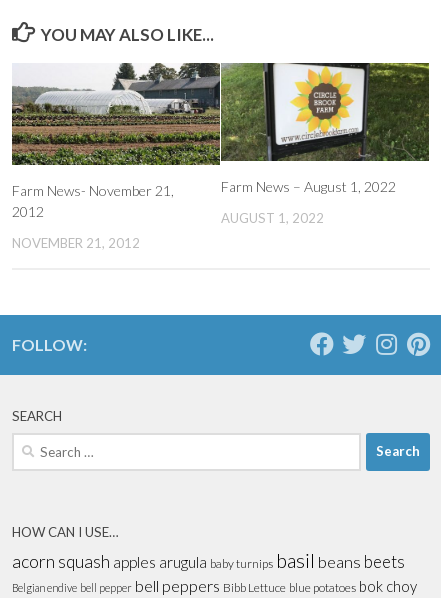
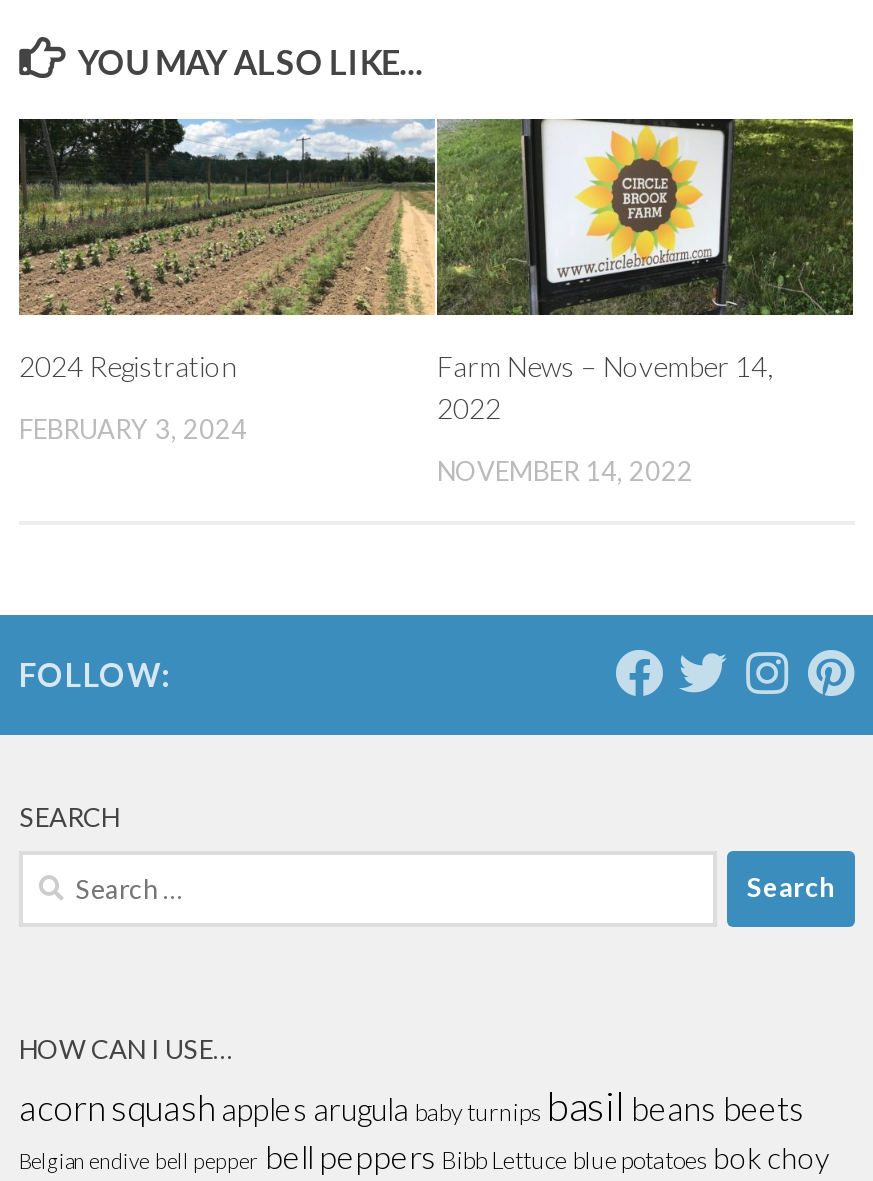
[11,62,221,220] [image] | Farm News- November 21, | 2012 -> [17,117,437,383] [image] | 2024 Registration
[221,178,396,195] Farm News – August 1, 2022 -> [437,349,773,425] Farm News – November 14, | 2022
[221,210,324,226] AUGUST 1, 2022 -> [437,455,693,487] NOVEMBER 14, 2022
[12,235,140,251] NOVEMBER 21, 2012 -> [19,413,247,445] FEBRUARY 3, 2024

